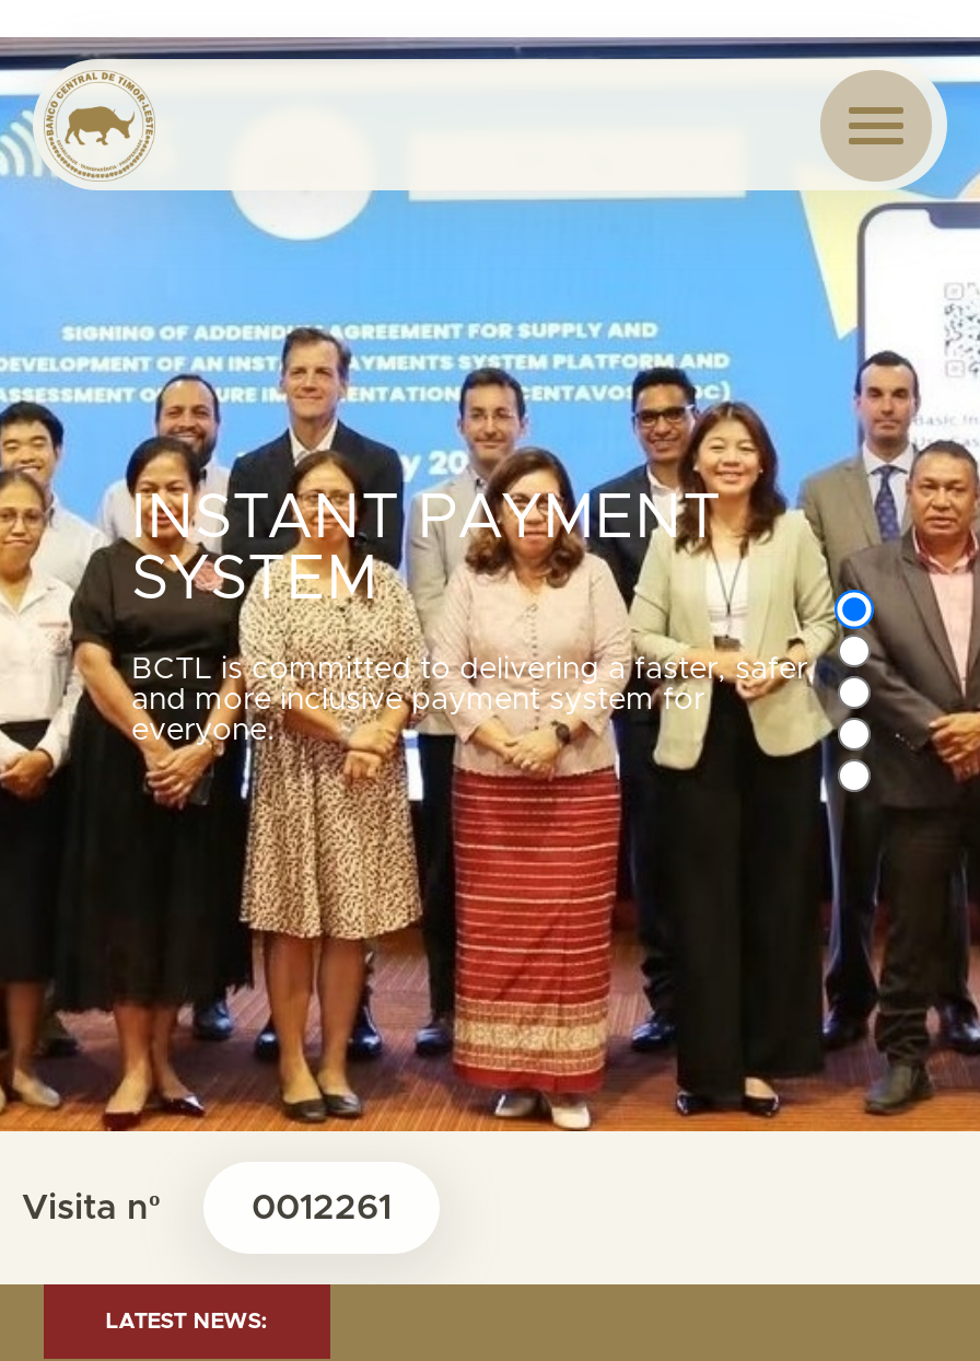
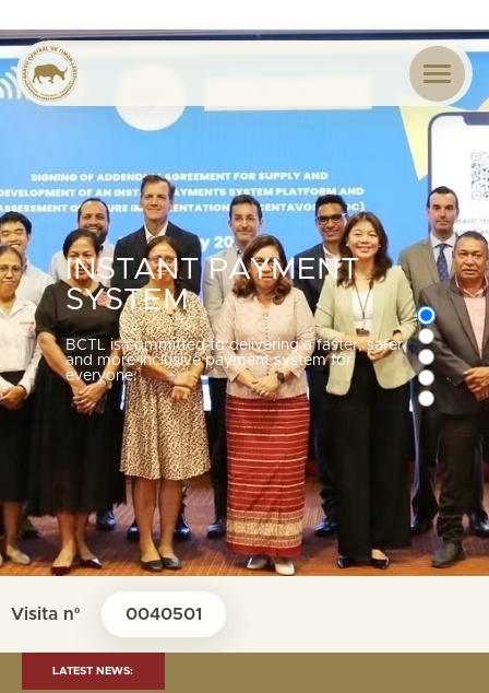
[252,1190,392,1225] 0012261 -> [126,606,202,623] 0040501

